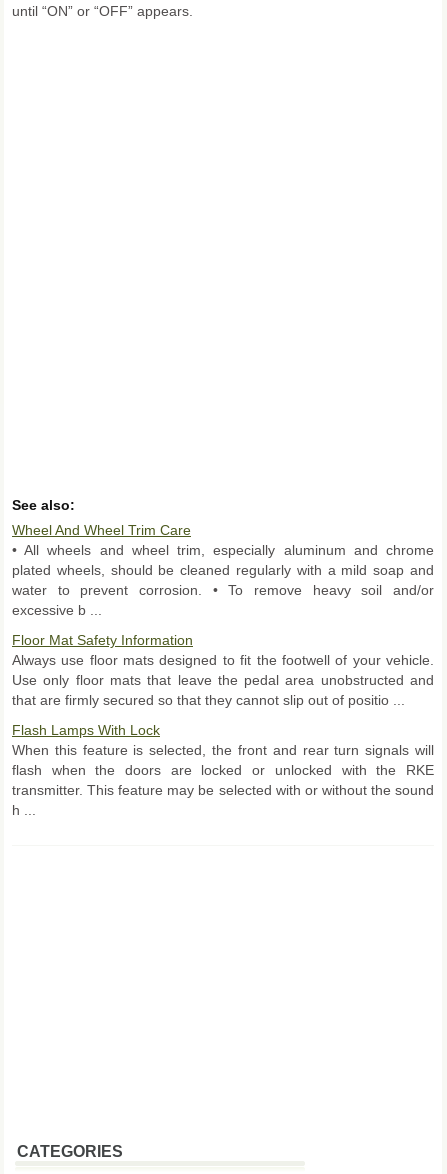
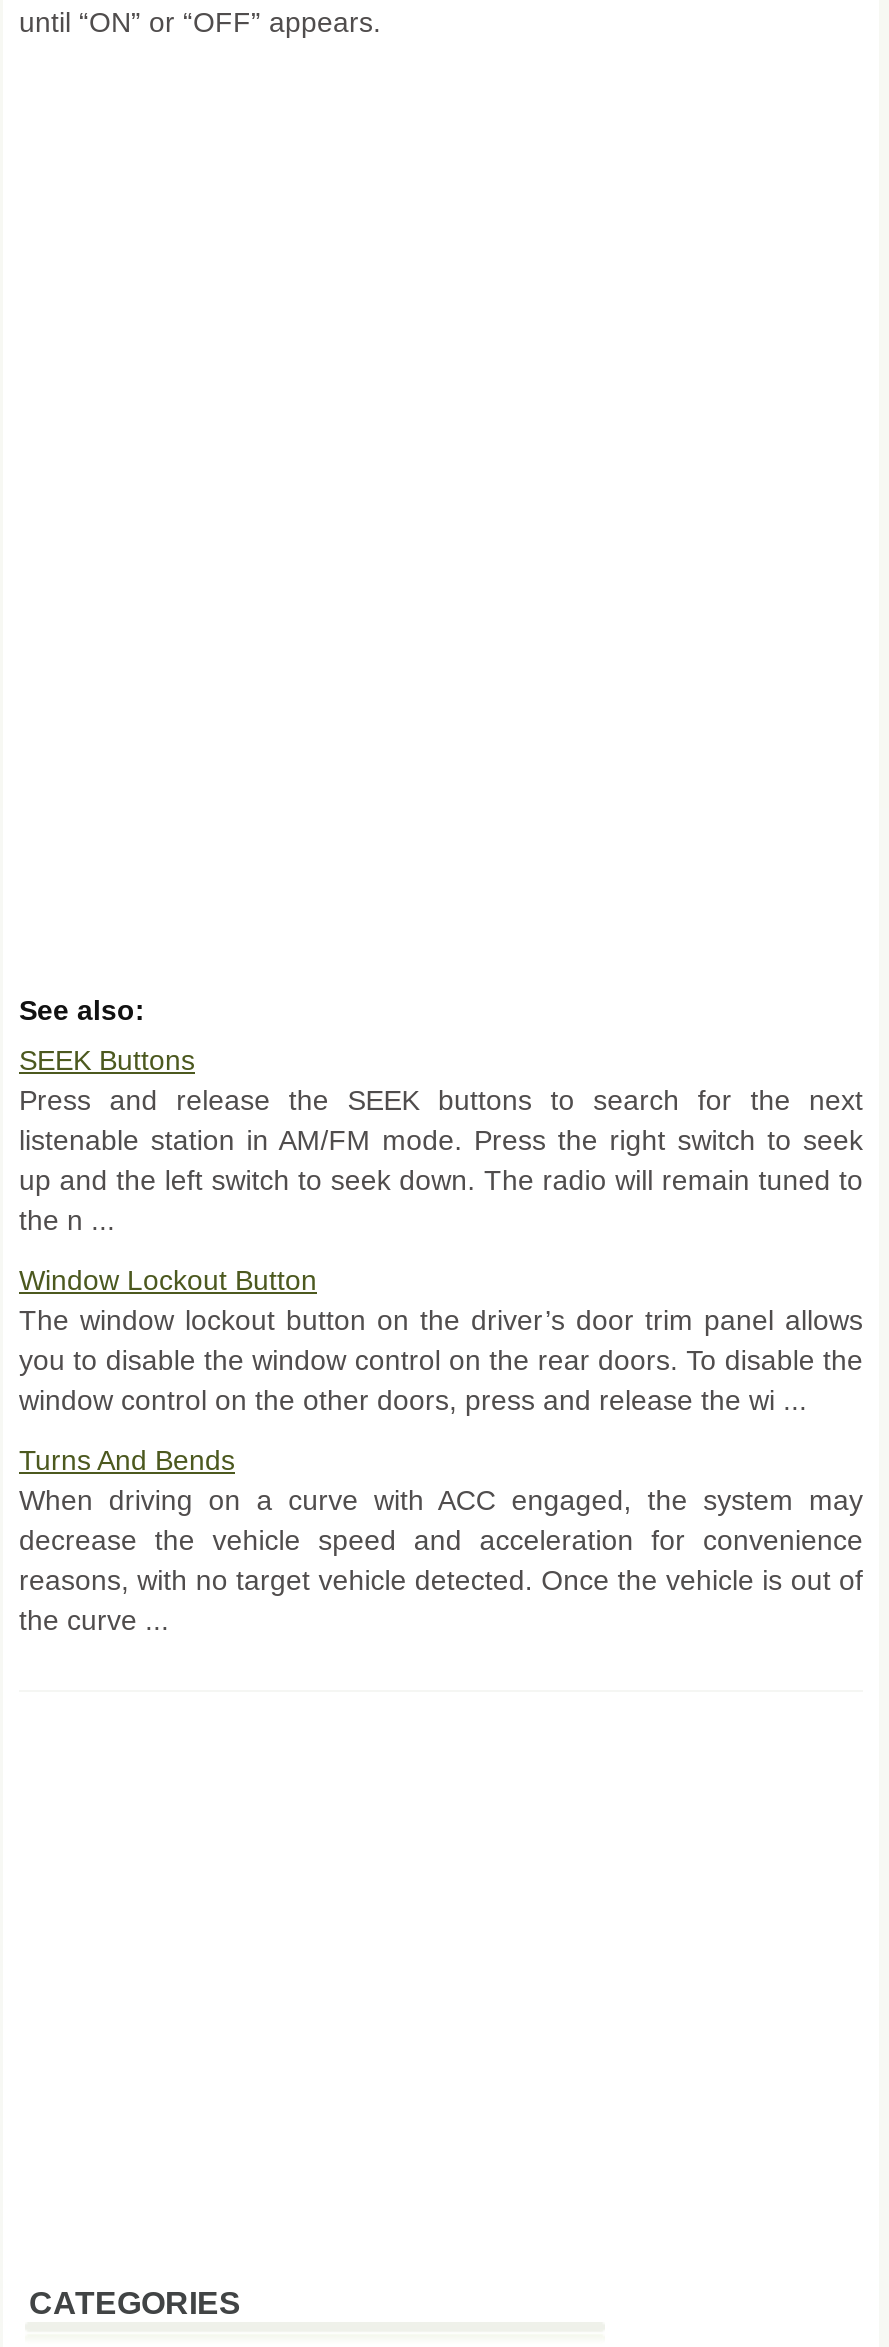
[12,522,434,618] Wheel And Wheel Trim Care | • All wheels and wheel trim, especially aluminum and chrome | plated wheels, should be cleaned regularly with a mild soap and | water to prevent corrosion. • To remove heavy soil and/or | excessive b ... -> [19,1044,863,1236] SEEK Buttons | Press and release the SEEK buttons to search for the next | listenable station in AM/FM mode. Press the right switch to seek | up and the left switch to seek down. The radio will remain tuned to | the n ...
[12,632,434,708] Floor Mat Safety Information | Always use floor mats designed to fit the footwell of your vehicle. | Use only floor mats that leave the pedal area unobstructed and | that are firmly secured so that they cannot slip out of positio ... -> [19,1264,863,1416] Window Lockout Button | The window lockout button on the driver’s door trim panel allows | you to disable the window control on the rear doors. To disable the | window control on the other doors, press and release the wi ...
[12,722,434,818] Flash Lamps With Lock | When this feature is selected, the front and rear turn signals will | flash when the doors are locked or unlocked with the RKE | transmitter. This feature may be selected with or without the sound | h ... -> [19,1444,863,1636] Turns And Bends | When driving on a curve with ACC engaged, the system may | decrease the vehicle speed and acceleration for convenience | reasons, with no target vehicle detected. Once the vehicle is out of | the curve ...

